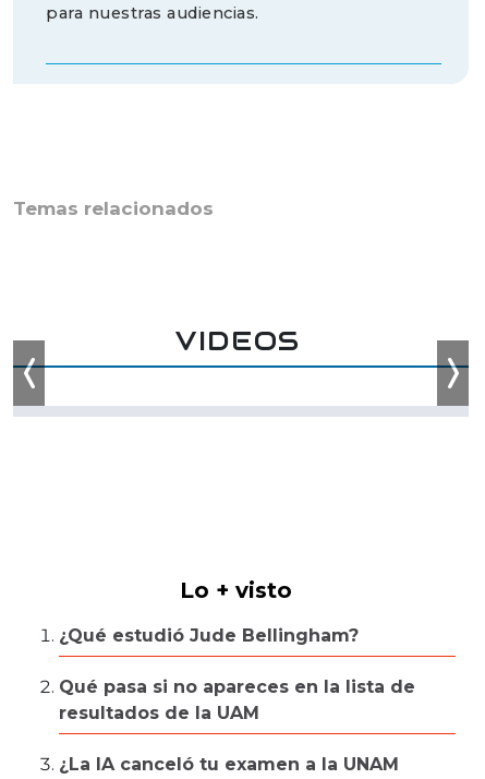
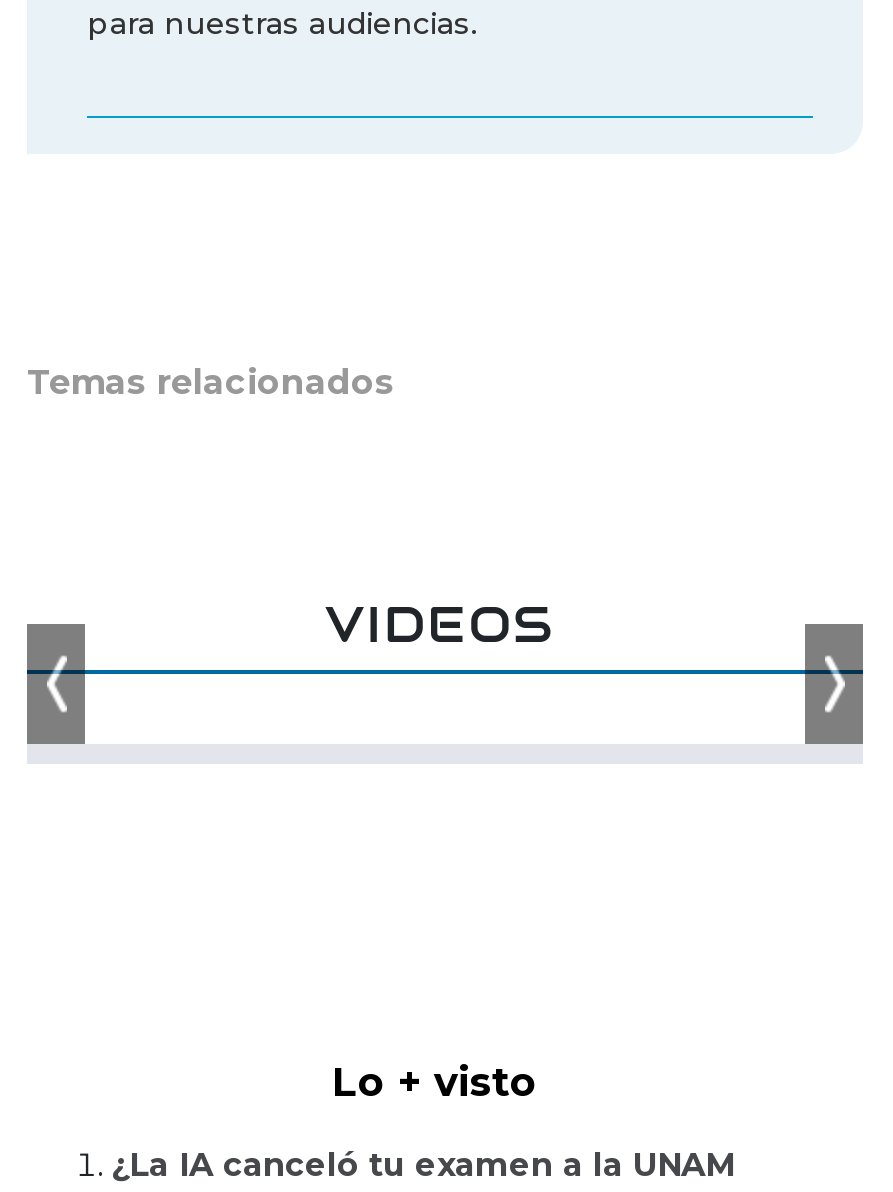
[59,625,415,723] ¿Qué estudió Jude Bellingham? | Qué pasa si no apareces en la lista de | resultados de la UAM -> none

